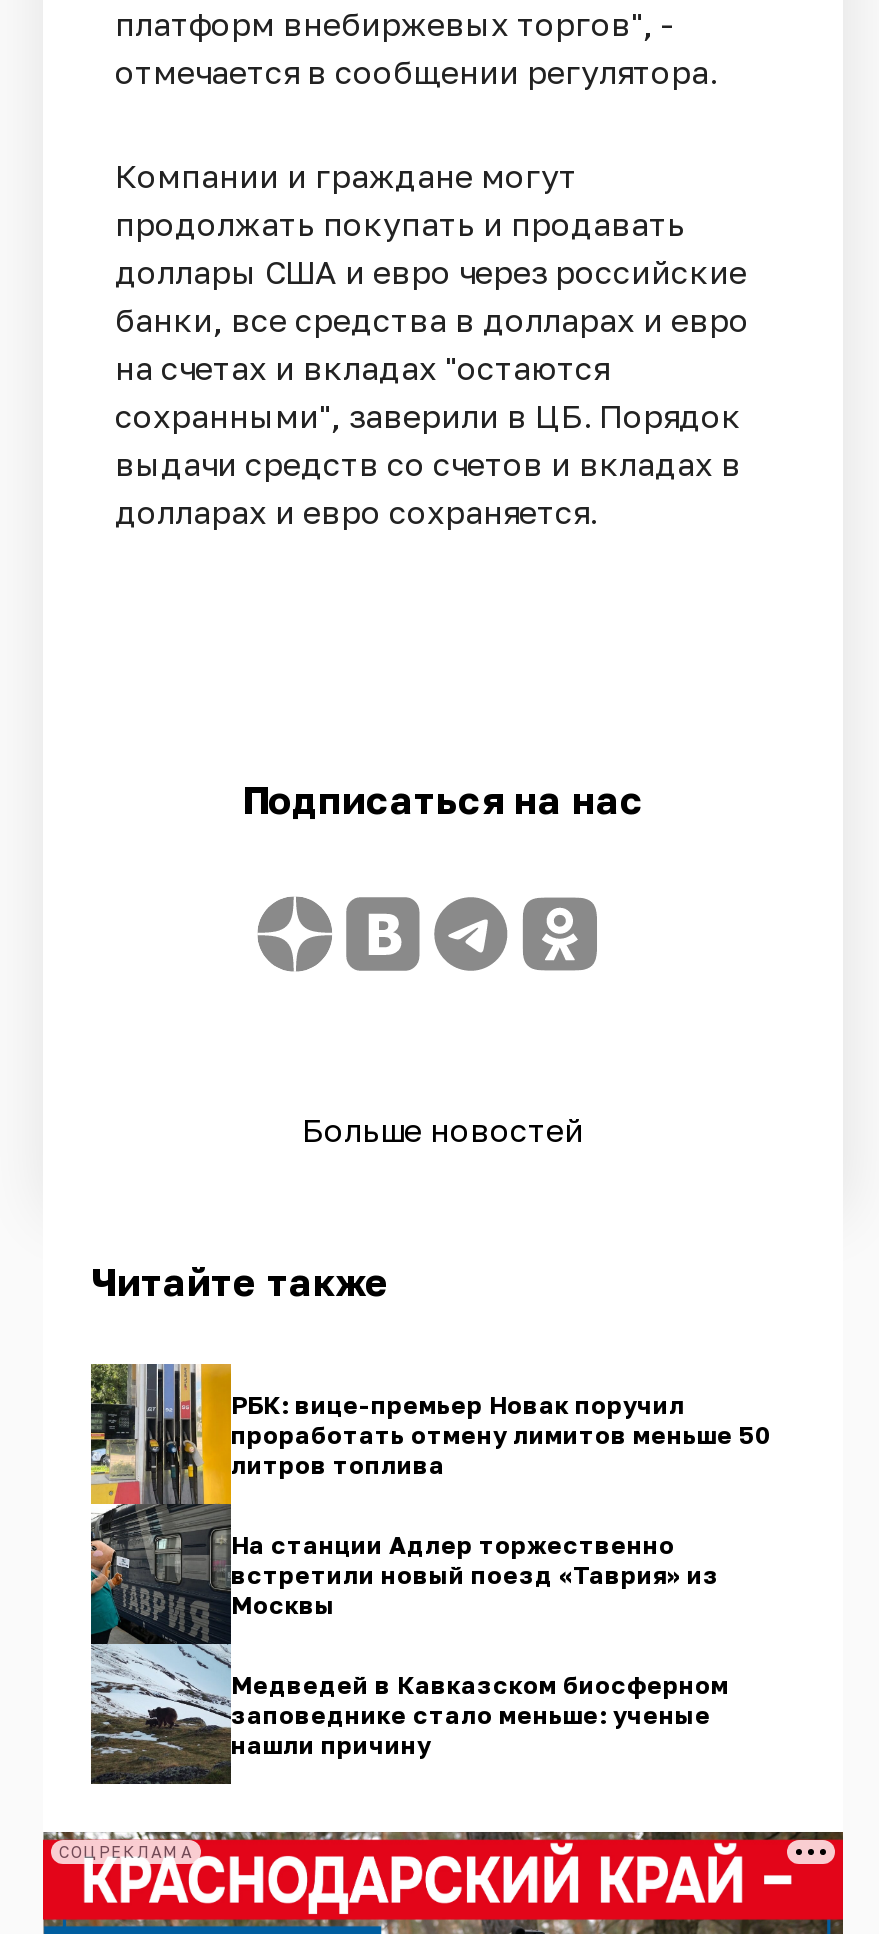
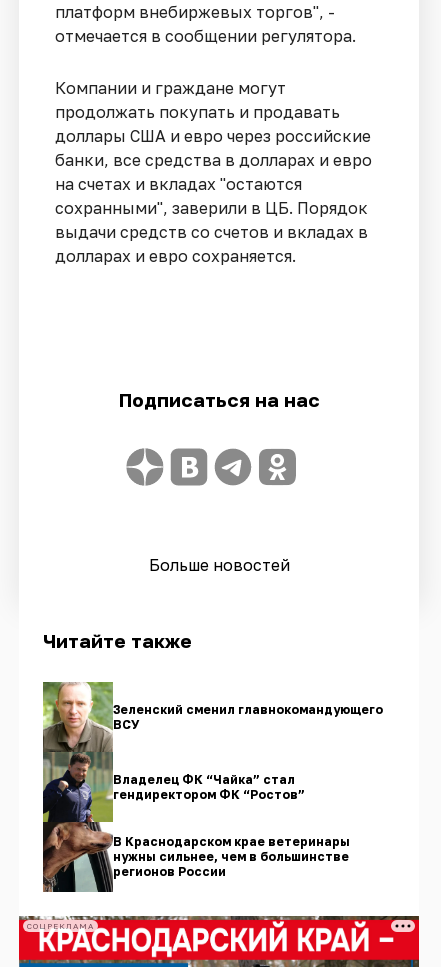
[89,1362,771,1784] [image] | РБК: вице-премьер Новак поручил | проработать отмену лимитов меньше 50 | литров топлива -> [42,681,383,892] [image] | Зеленский сменил главнокомандующего | ВСУ
[231,1529,719,1619] На станции Адлер торжественно | встретили новый поезд «Таврия» из | Москвы -> [113,772,305,802] Владелец ФК “Чайка” стал | гендиректором ФК “Ростов”
[231,1669,729,1759] Медведей в Кавказском биосферном | заповеднике стало меньше: ученые | нашли причину -> [113,834,350,879] В Краснодарском крае ветеринары | нужны сильнее, чем в большинстве | регионов России

